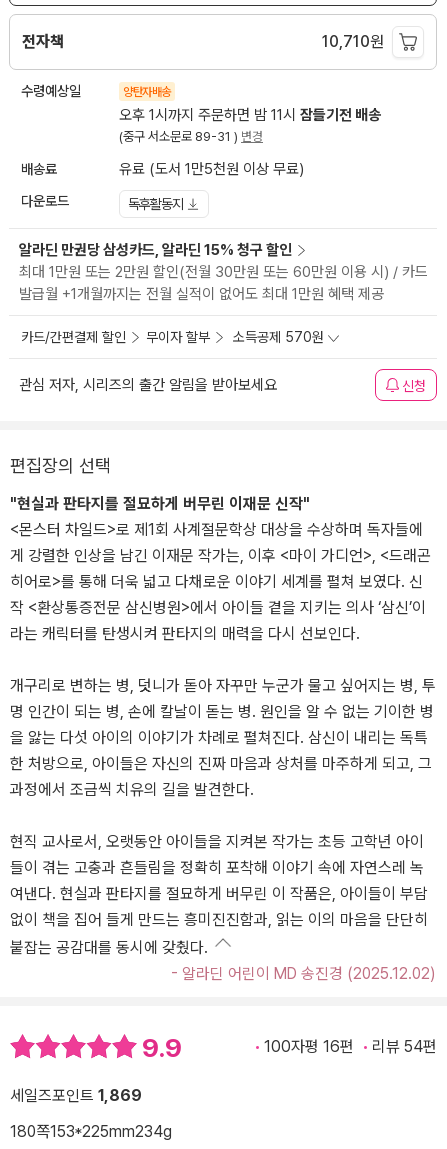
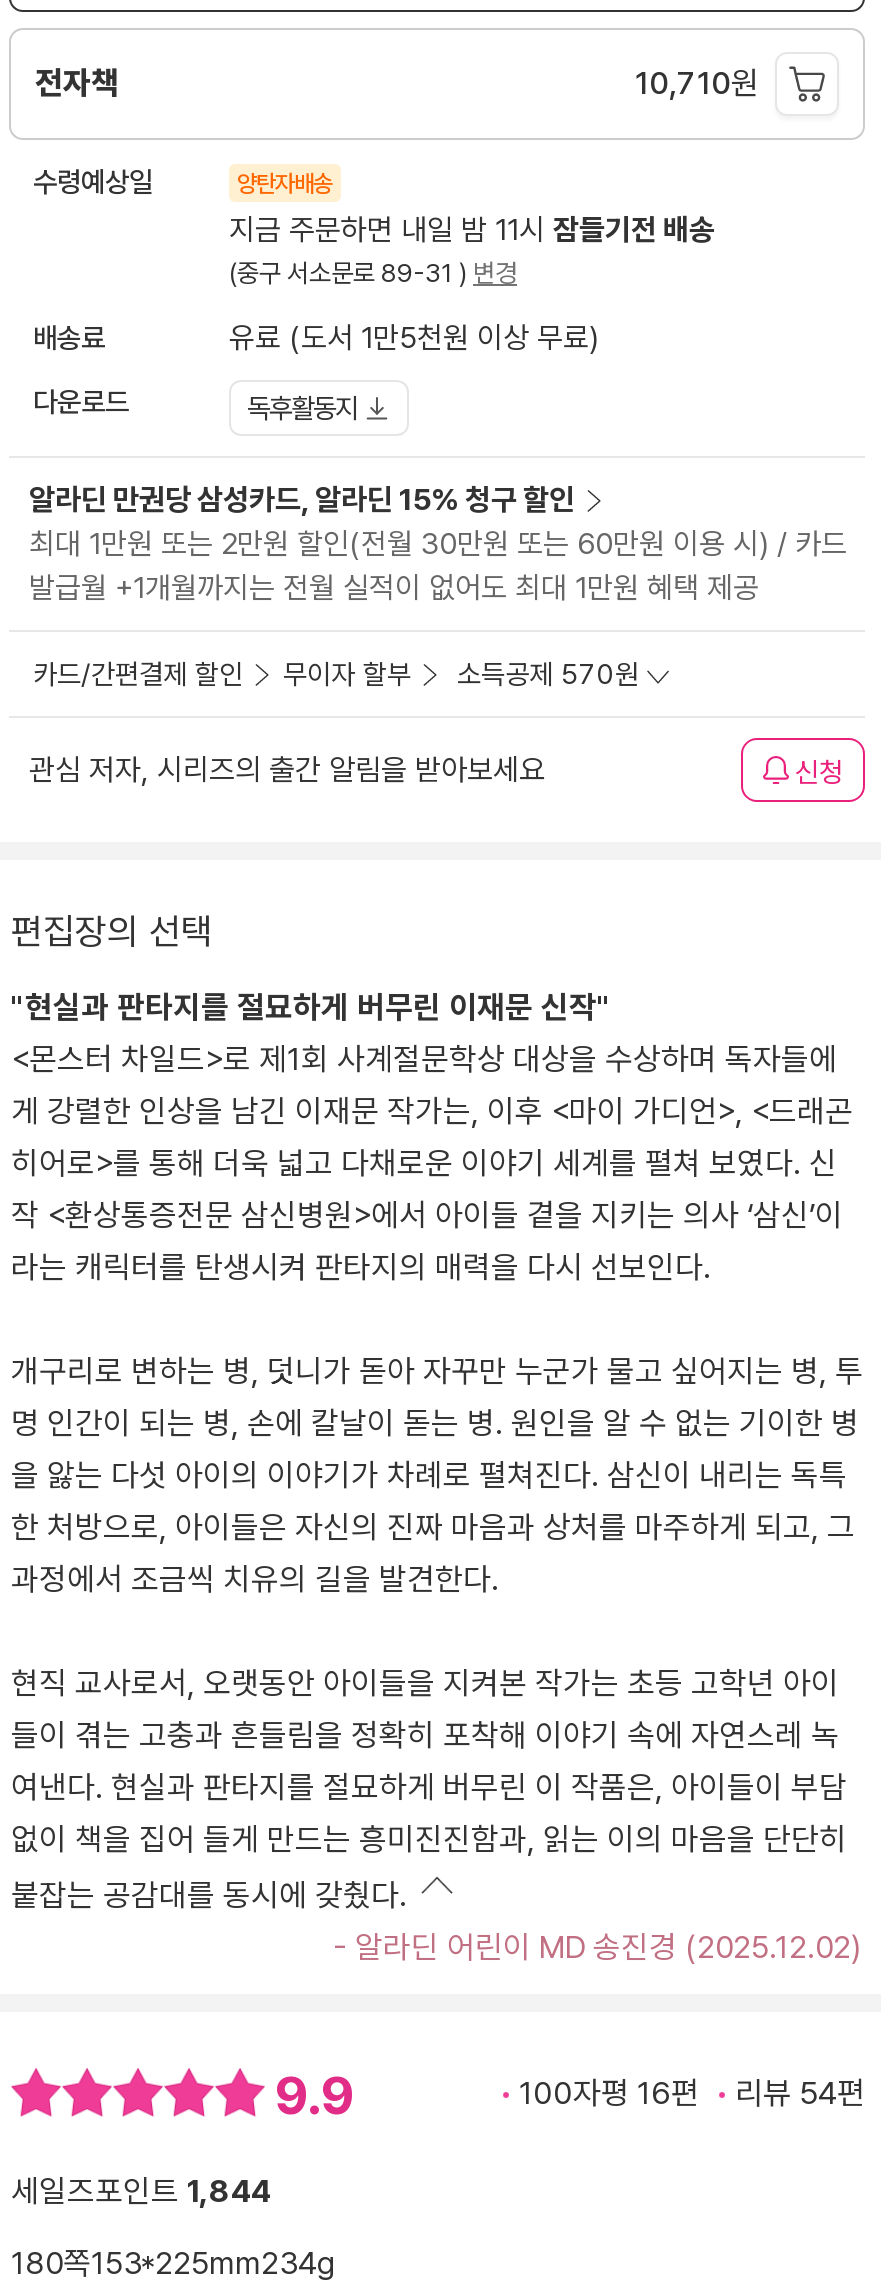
[119,106,381,124] 오후 1시까지 주문하면 밤 11시 잠들기전 배송 -> [229,213,715,249] 지금 주문하면 내일 밤 11시 잠들기전 배송
[10,1086,142,1105] 세일즈포인트 1,869 -> [11,2171,271,2209] 세일즈포인트 1,844

